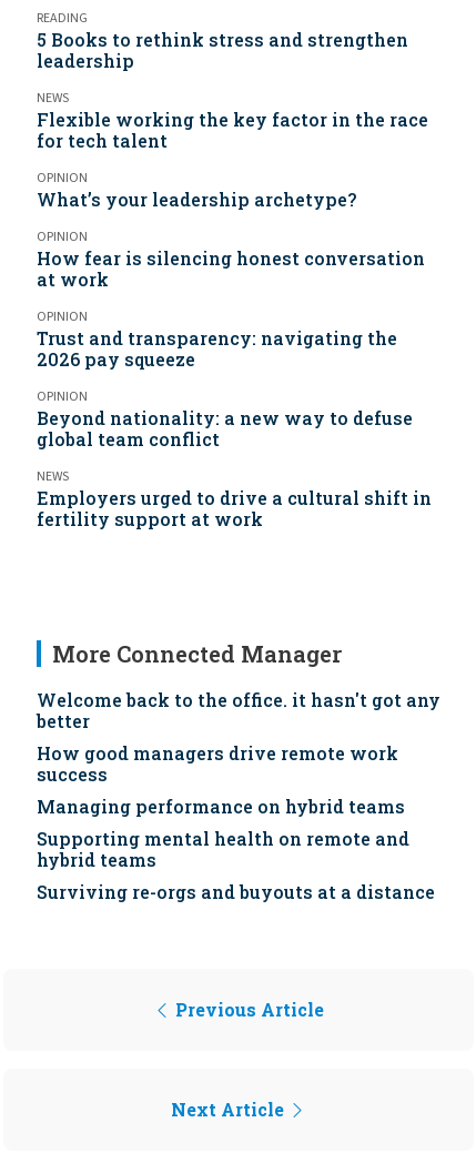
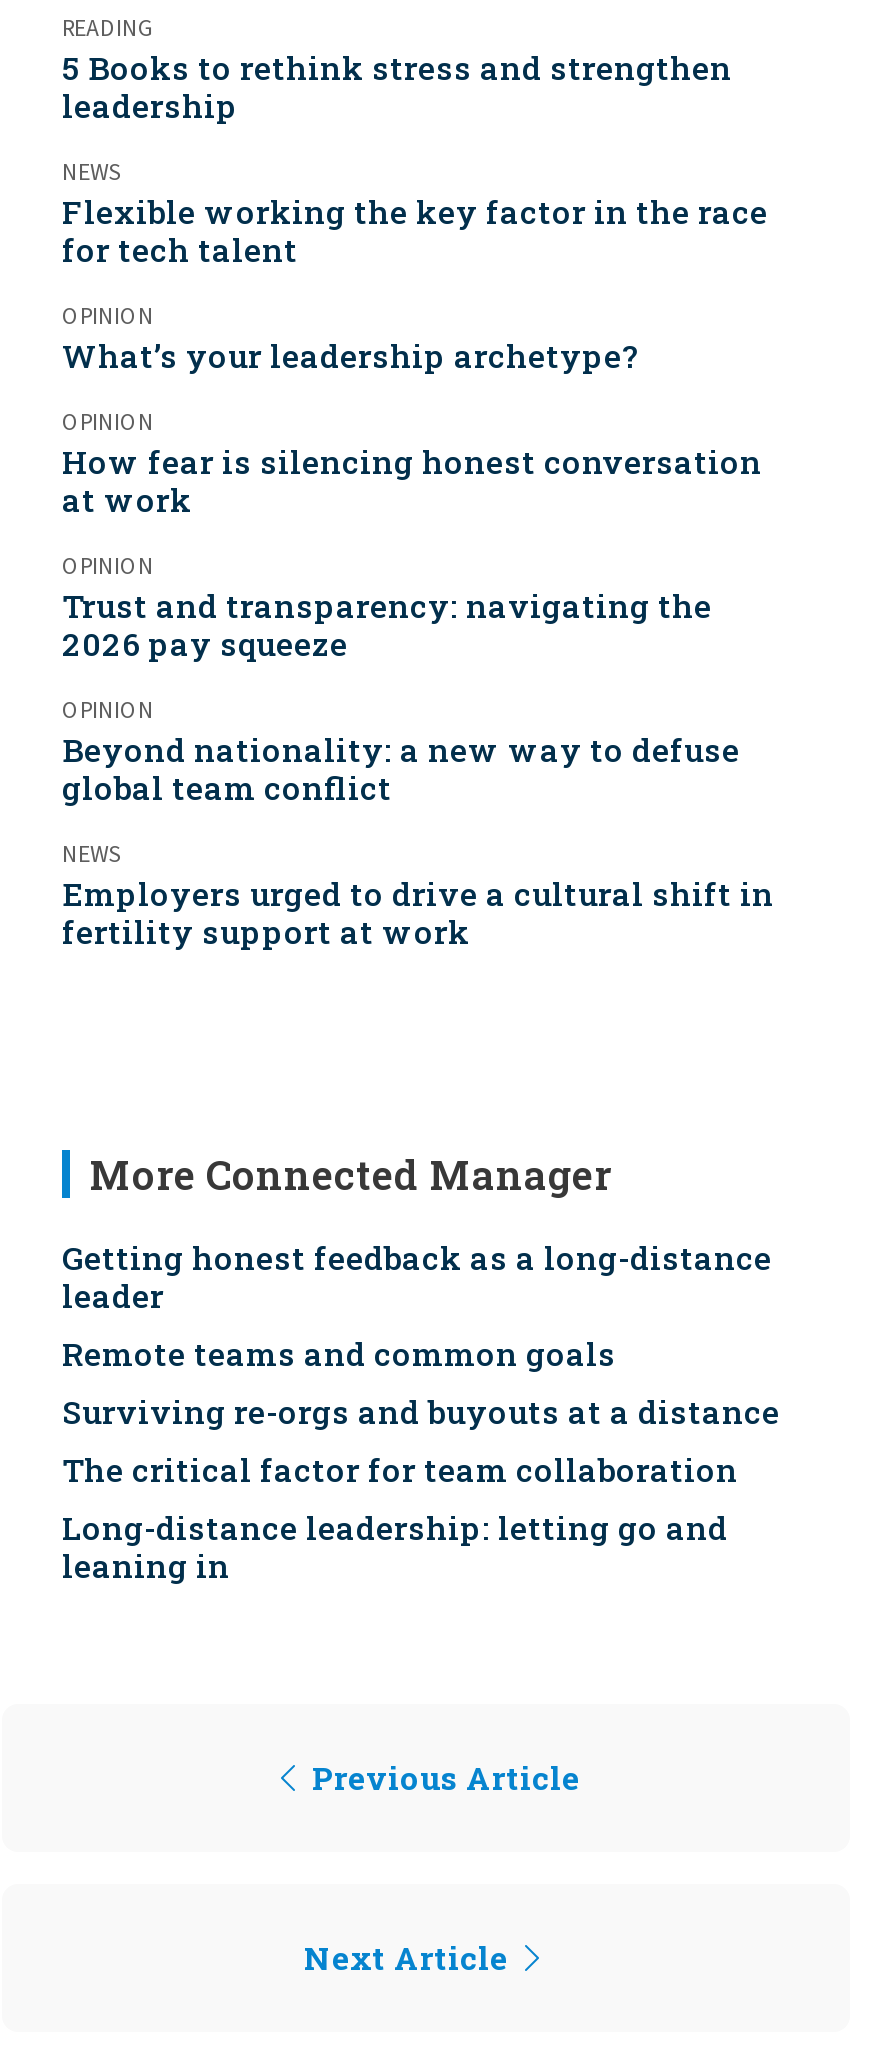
[37,689,440,872] Welcome back to the office. it hasn't got any | better | How good managers drive remote work | success | Managing performance on hybrid teams | Supporting mental health on remote and | hybrid teams -> [62,1237,772,1375] Getting honest feedback as a long-distance | leader | Remote teams and common goals
moved [37,881,435,904] -> [62,1391,780,1433]: Surviving re-orgs and buyouts at a distance
none -> [62,1449,738,1587] The critical factor for team collaboration | Long-distance leadership: letting go and | leaning in

